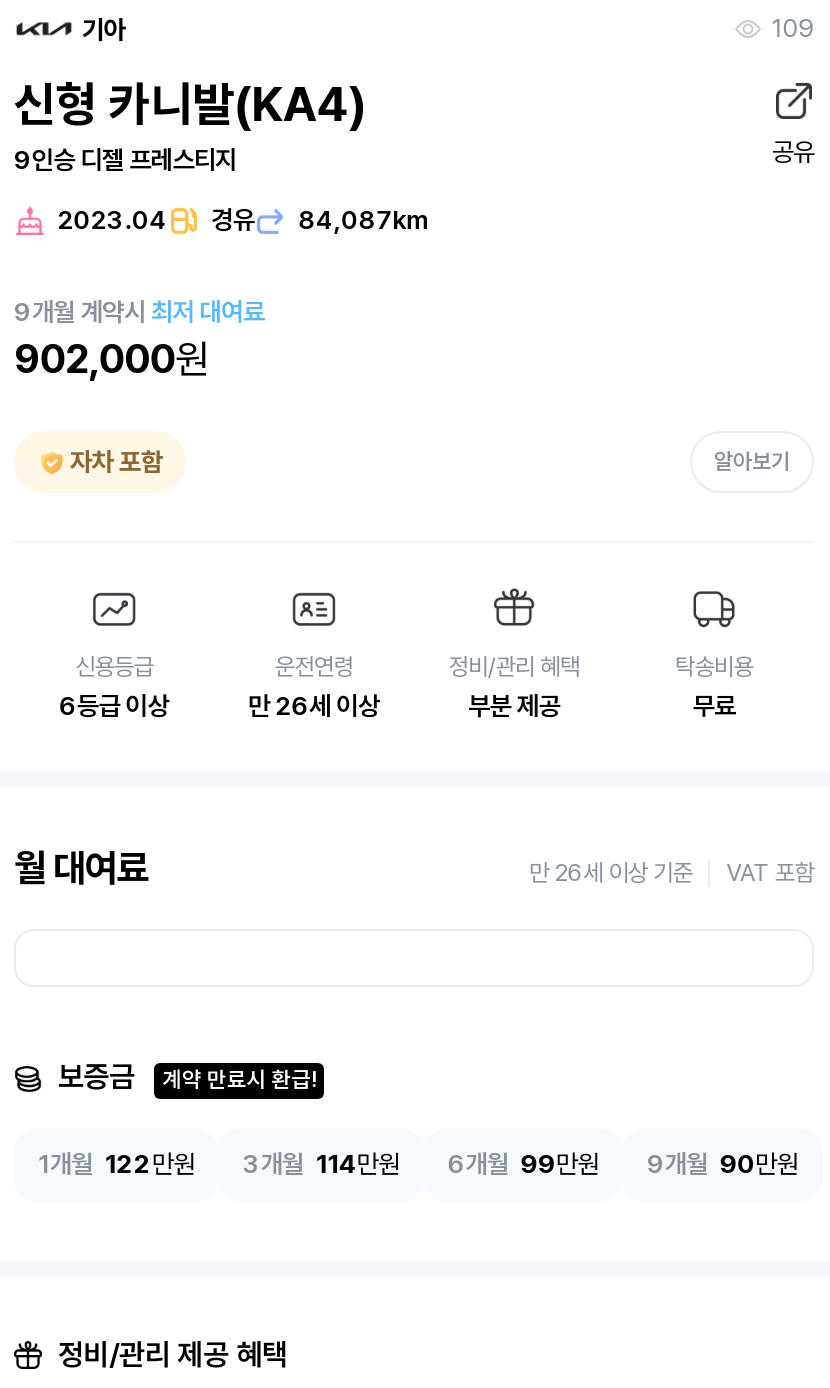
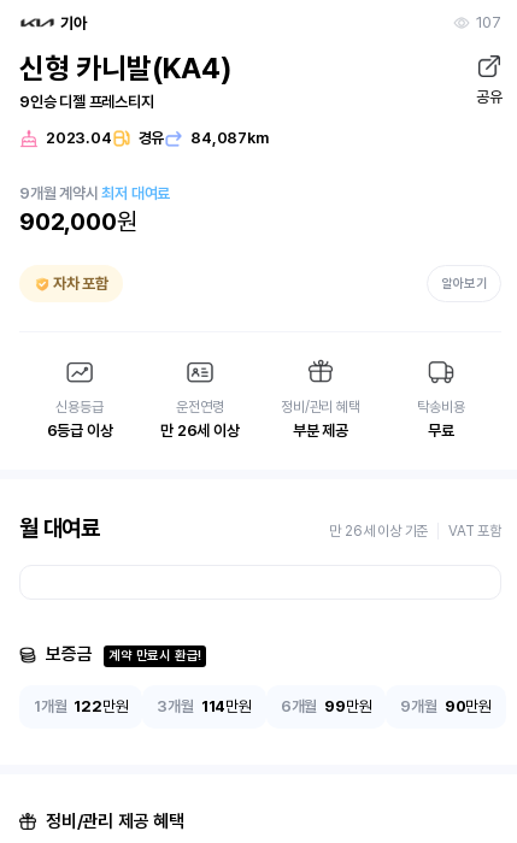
[771,13,814,43] 109 -> [476,13,501,31] 107

